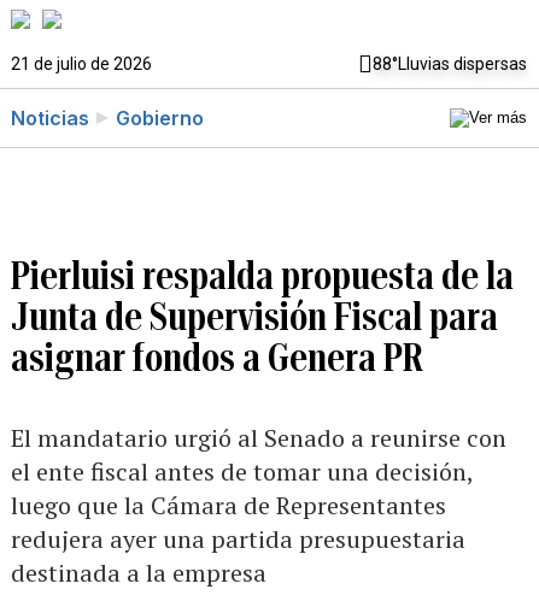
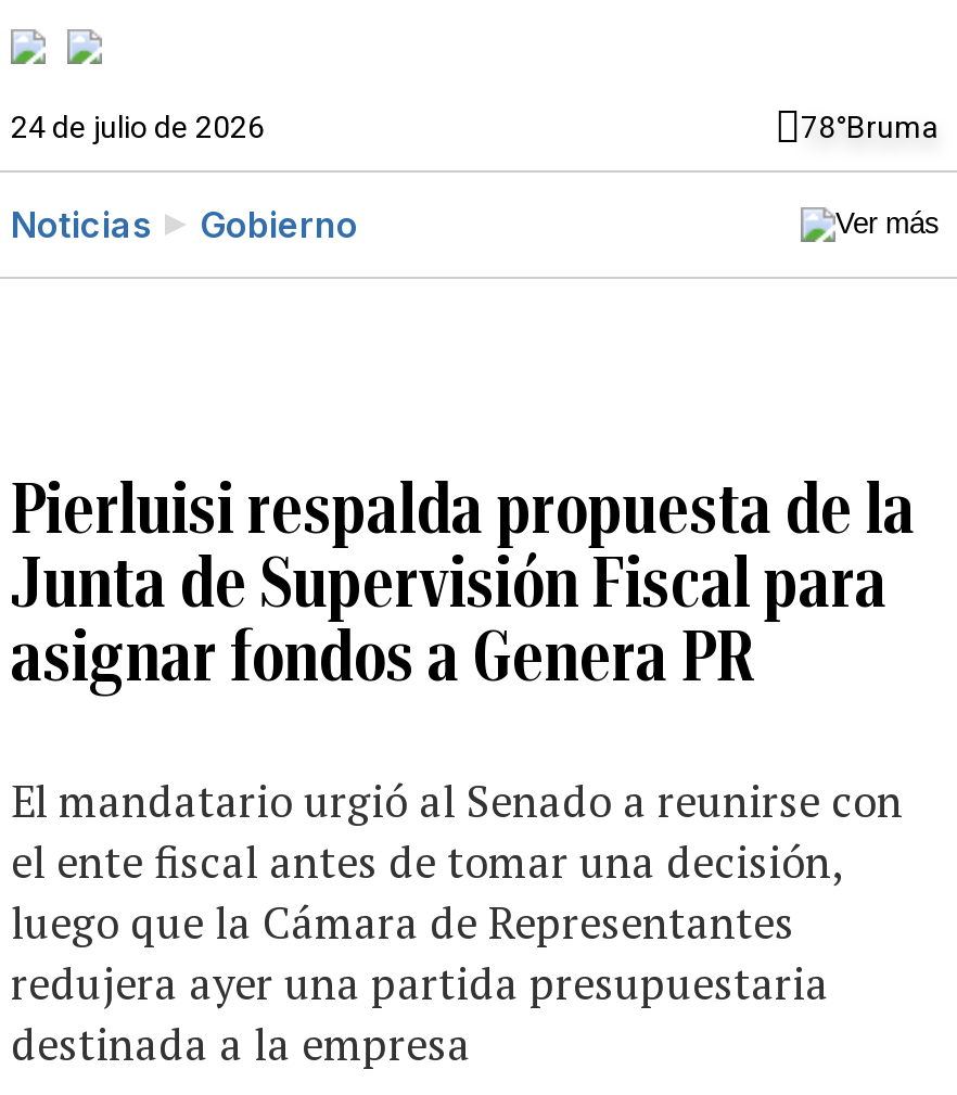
[11,54,527,73] 21 de julio de 2026 | 88°Lluvias dispersas -> [11,110,940,144] 24 de julio de 2026 | 78°Bruma

